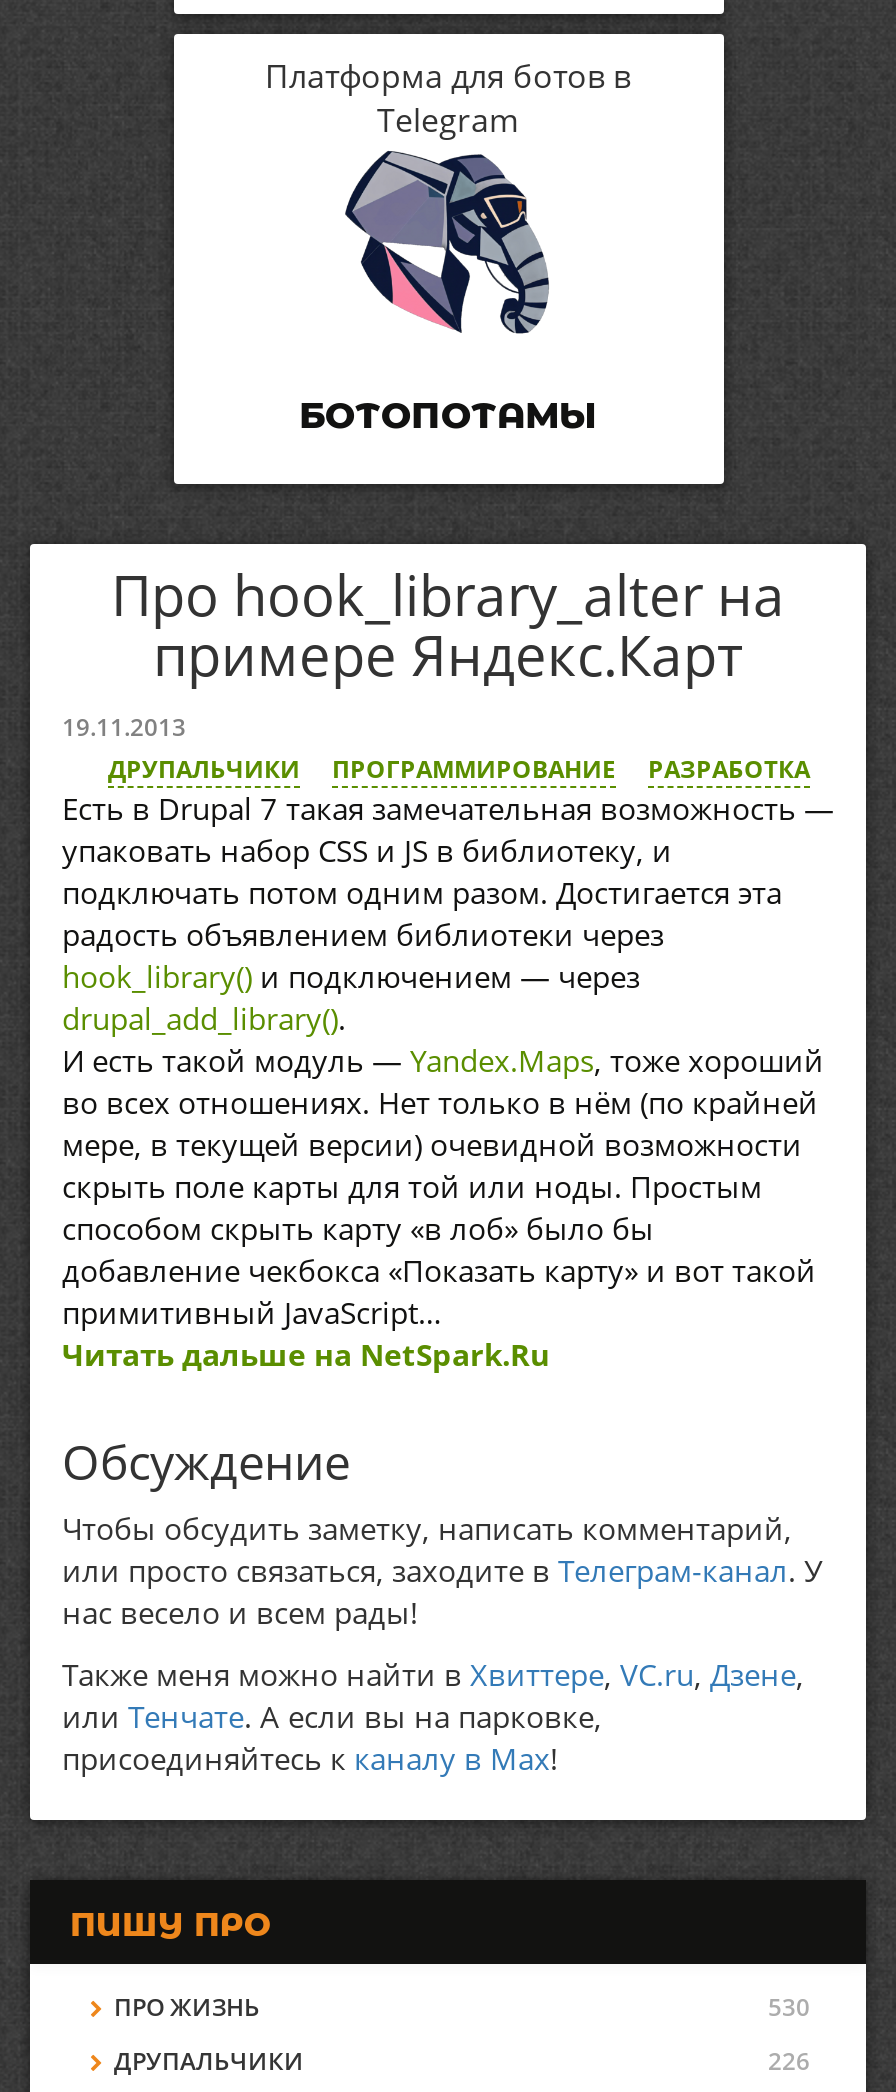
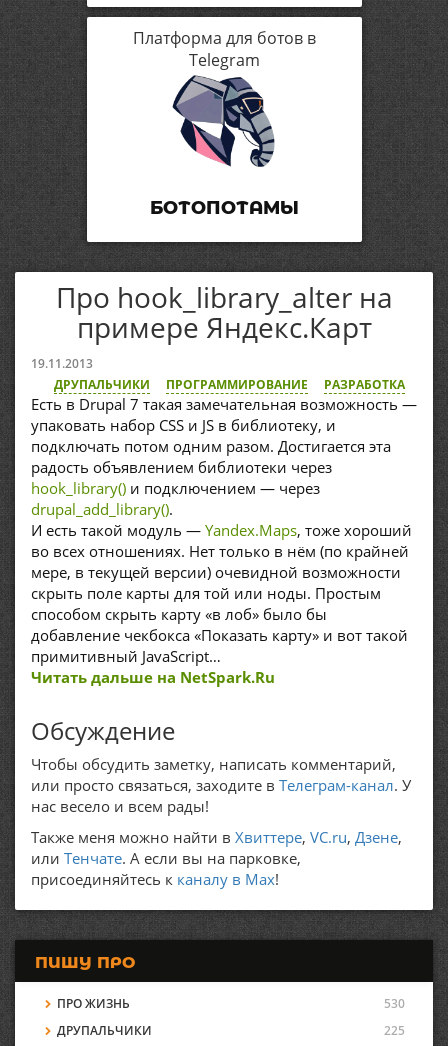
[768,2044,810,2078] 226 -> [384,1022,405,1039] 225

